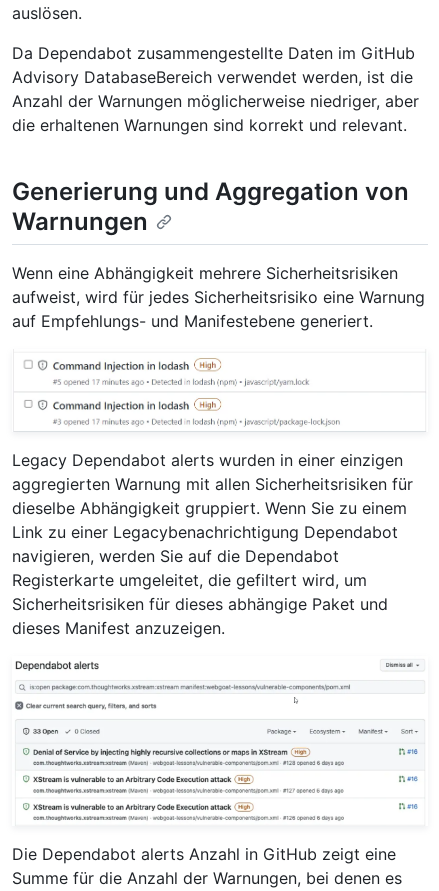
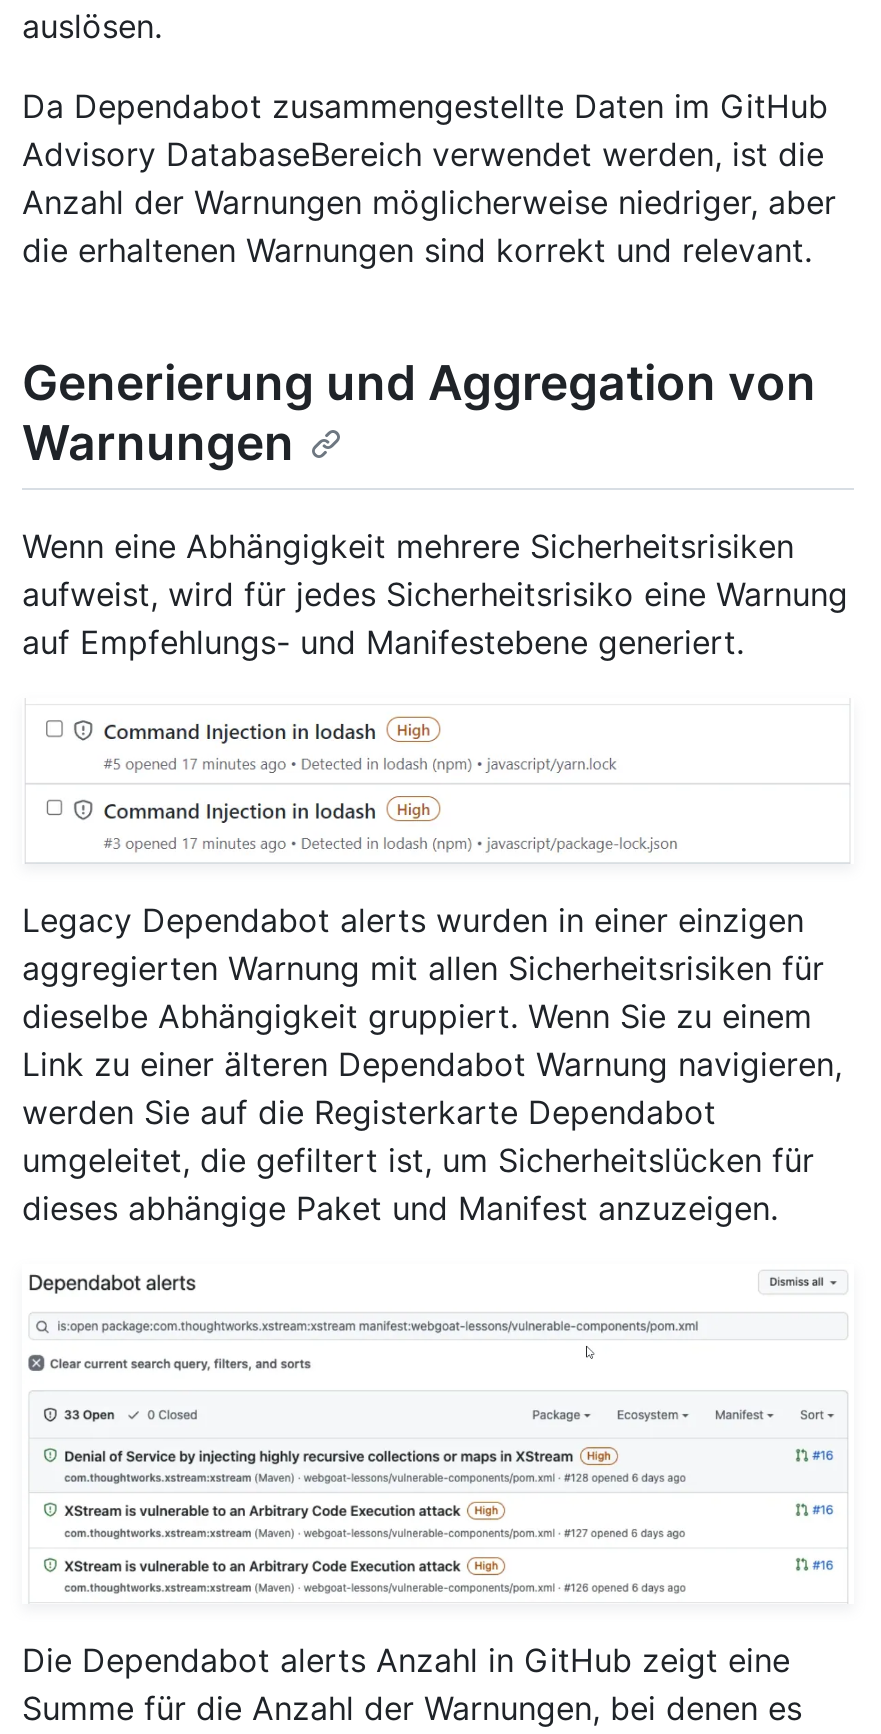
[12,522,398,638] Link zu einer Legacybenachrichtigung Dependabot | navigieren, werden Sie auf die Dependabot | Registerkarte umgeleitet, die gefiltert wird, um | Sicherheitsrisiken für dieses abhängige Paket und | dieses Manifest anzuzeigen. -> [22,1044,842,1228] Link zu einer älteren Dependabot Warnung navigieren, | werden Sie auf die Registerkarte Dependabot | umgeleitet, die gefiltert ist, um Sicherheitslücken für | dieses abhängige Paket und Manifest anzuzeigen.

